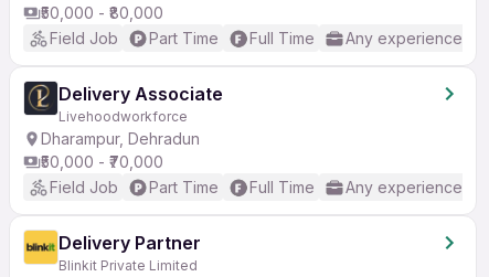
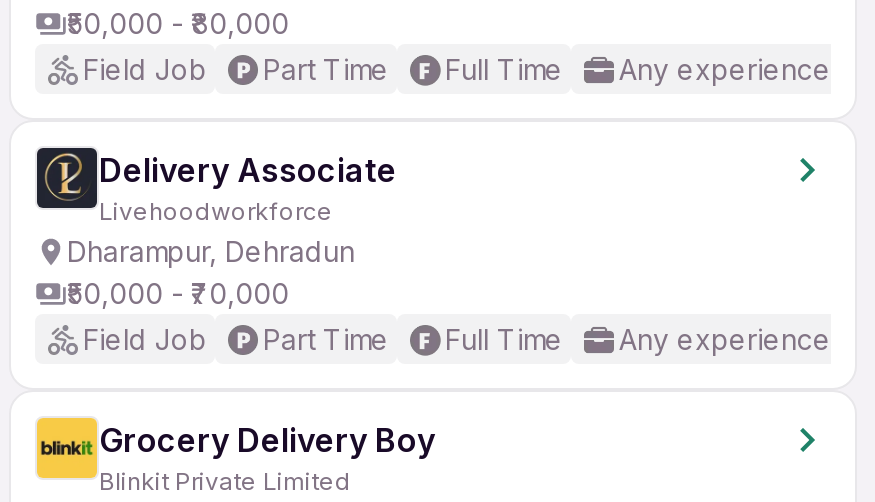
[59,232,201,254] Delivery Partner -> [99,420,435,460] Grocery Delivery Boy

